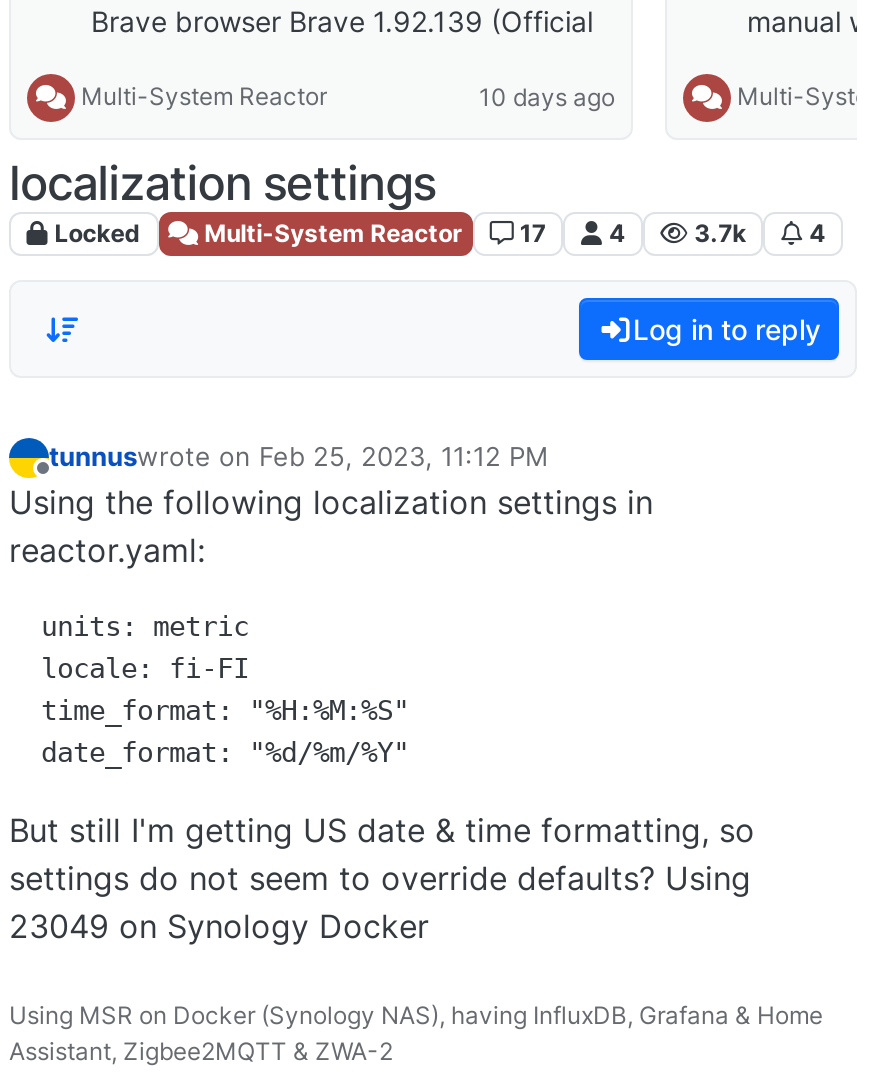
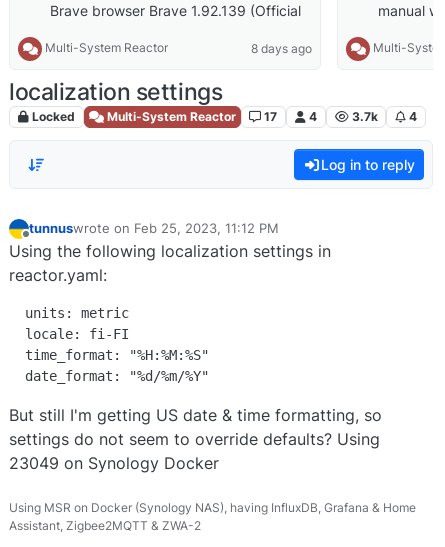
[479,82,615,112] 10 days ago -> [251,41,312,56] 8 days ago

